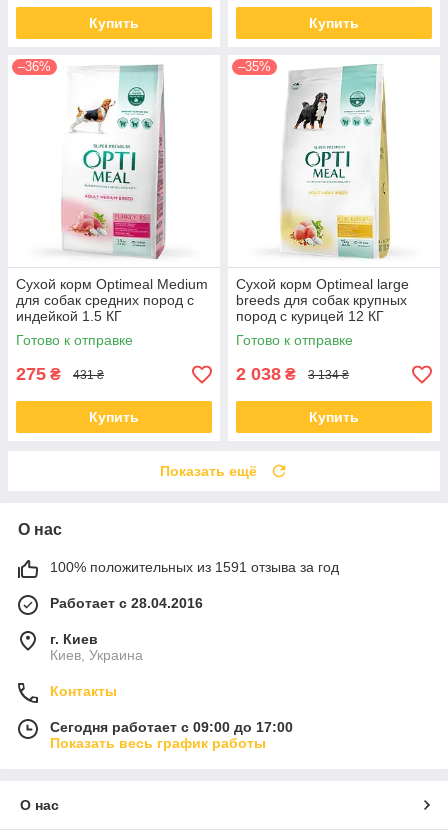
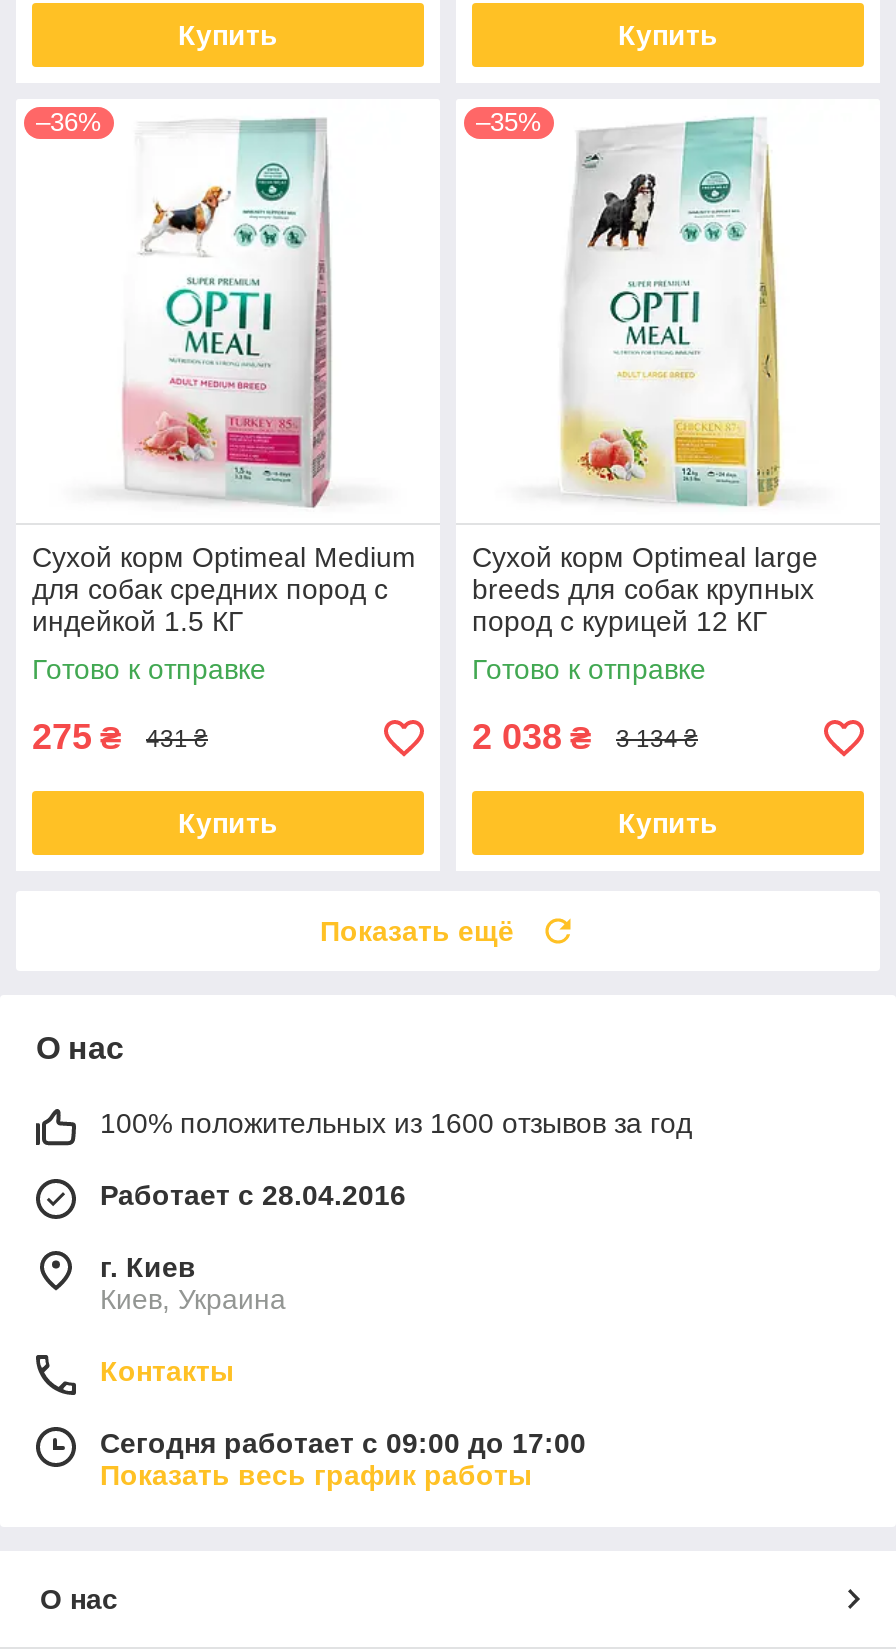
[50,559,339,575] 100% положительных из 1591 отзыва за год -> [100,1108,692,1140] 100% положительных из 1600 отзывов за год

